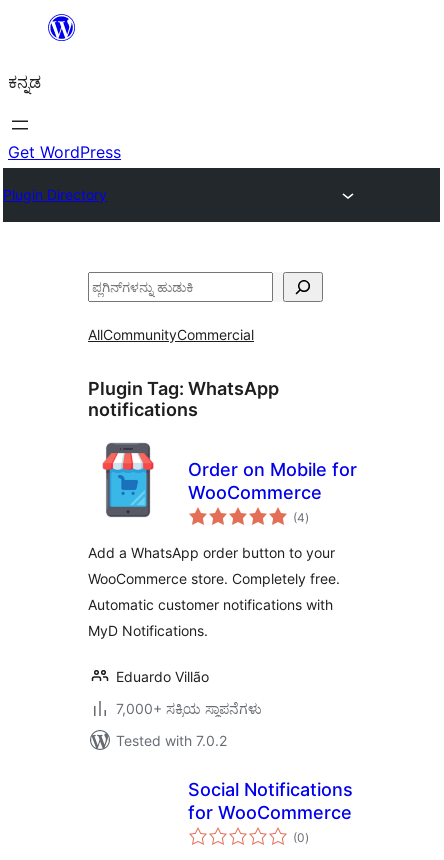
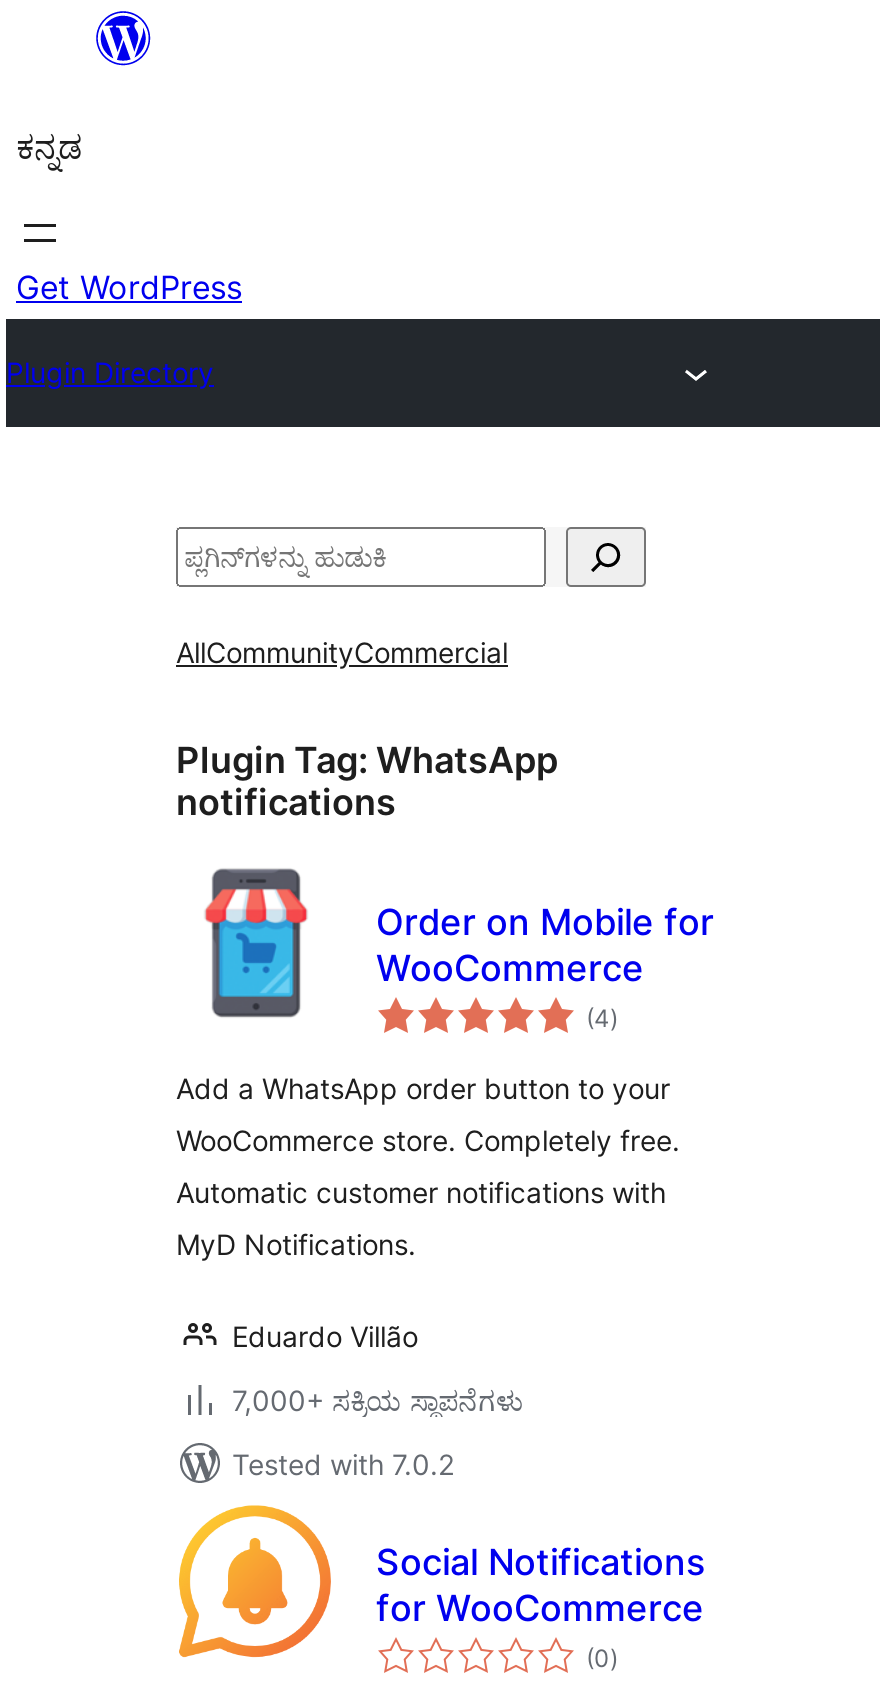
none -> [176,1503,334,1659] [image]

